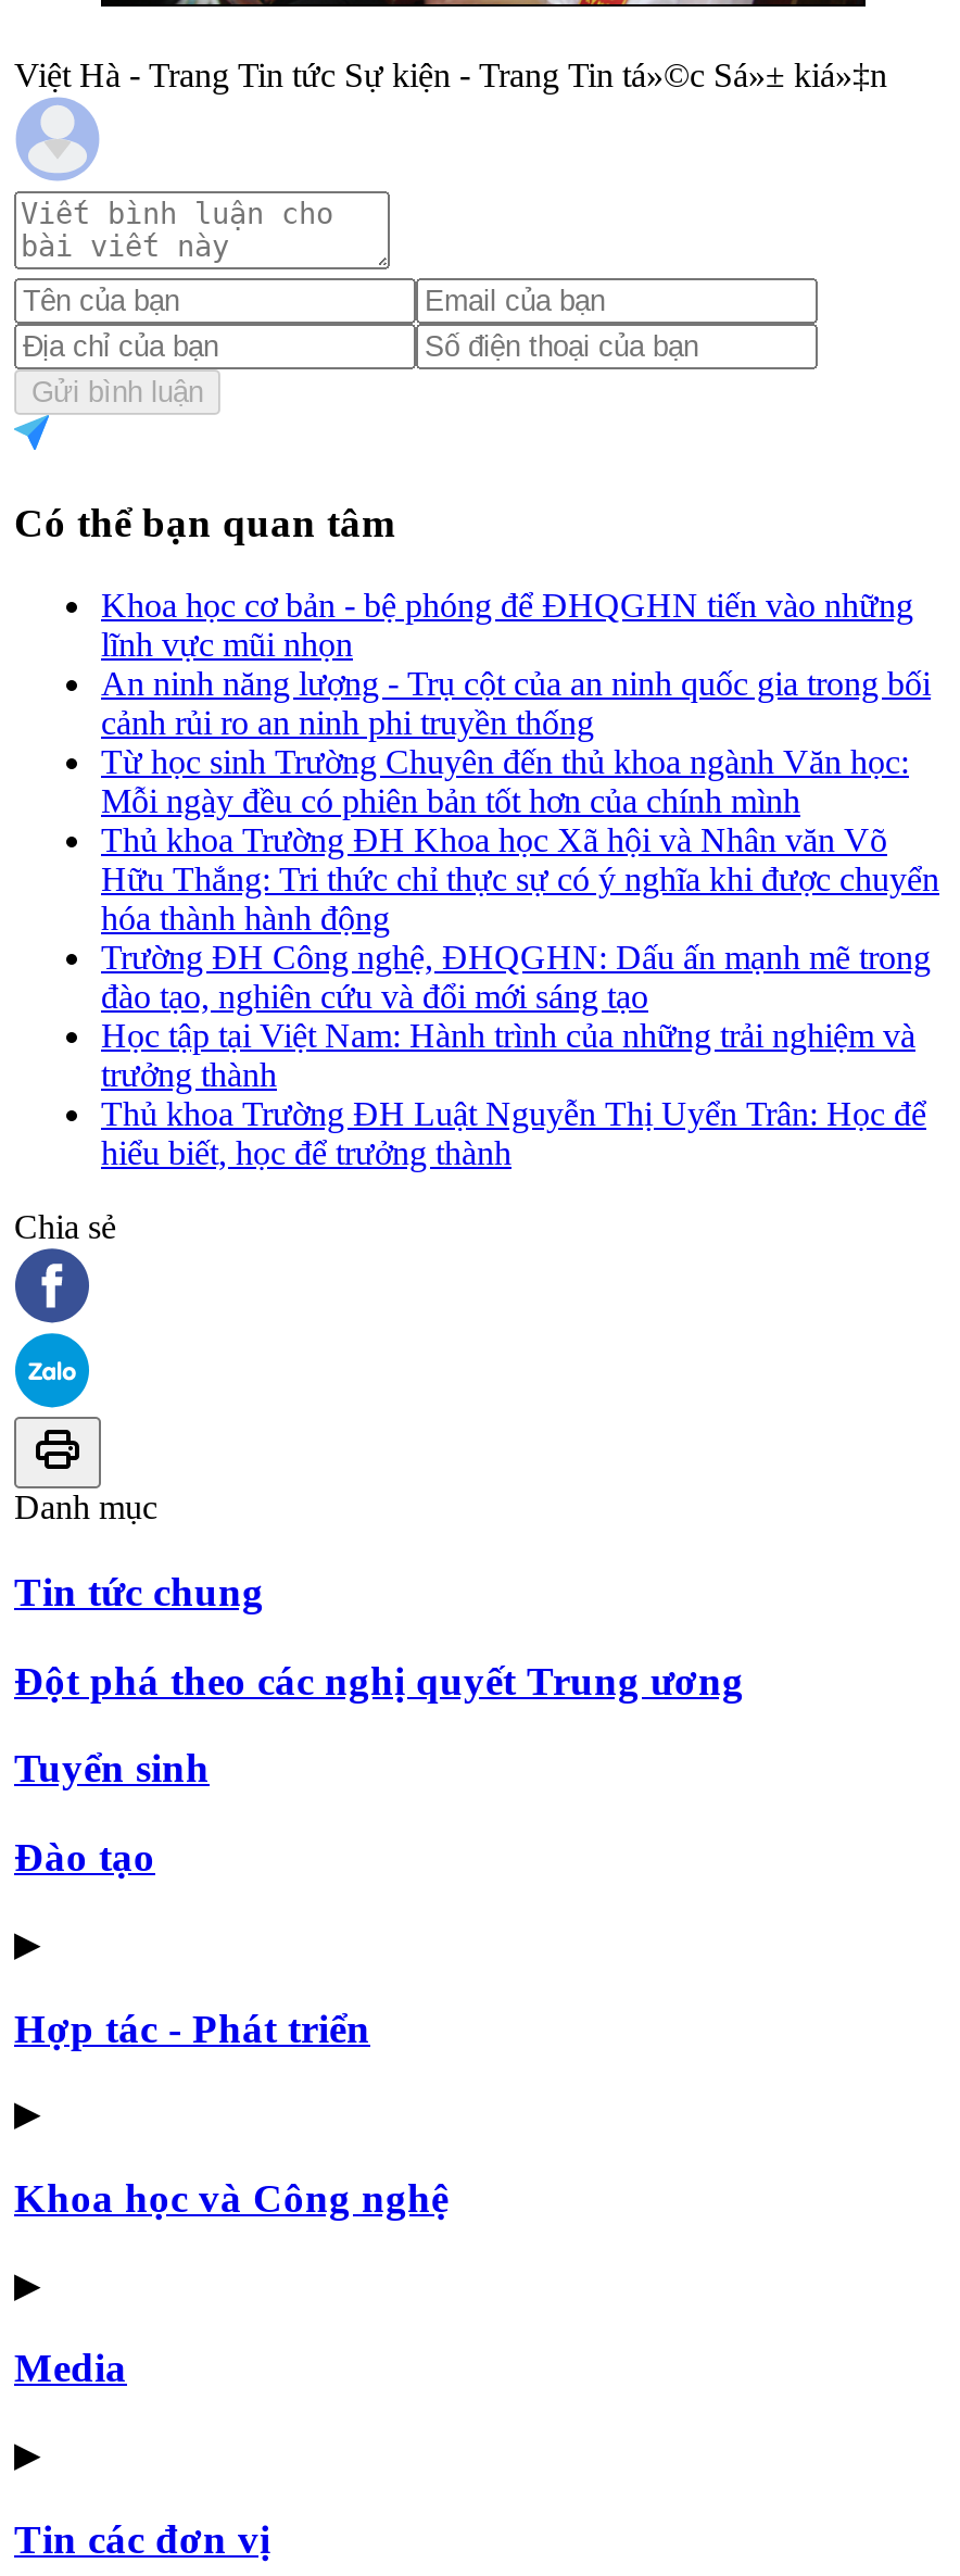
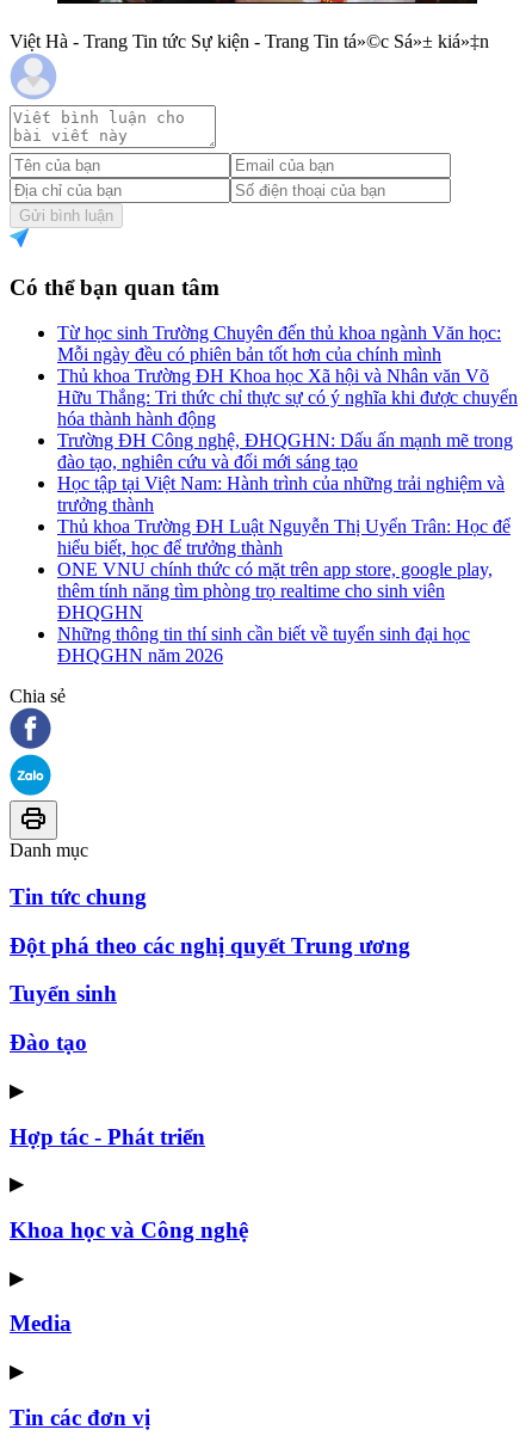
[101,587,931,741] Khoa học cơ bản - bệ phóng để ĐHQGHN tiến vào những | lĩnh vực mũi nhọn | An ninh năng lượng - Trụ cột của an ninh quốc gia trong bối | cảnh rủi ro an ninh phi truyền thống -> none
moved [101,744,939,1172] -> [57,323,518,558]: Từ học sinh Trường Chuyên đến thủ khoa ngành Văn học: | Mỗi ngày đều có phiên bản tốt hơn của chính mình | Thủ khoa Trường ĐH Khoa học Xã hội và Nhân văn Võ | ... | Thủ khoa Trường ĐH Luật Nguyễn Thị Uyển Trân: Học để | hiểu biết, học để trưởng thành
none -> [57,559,493,666] ONE VNU chính thức có mặt trên app store, google play, | thêm tính năng tìm phòng trọ realtime cho sinh viên | ĐHQGHN | Những thông tin thí sinh cần biết về tuyển sinh đại học | ĐHQGHN năm 2026

